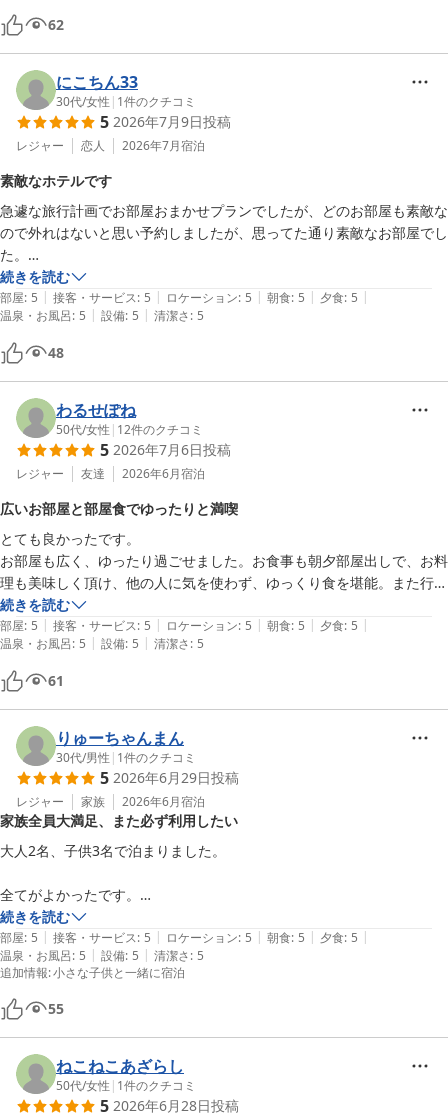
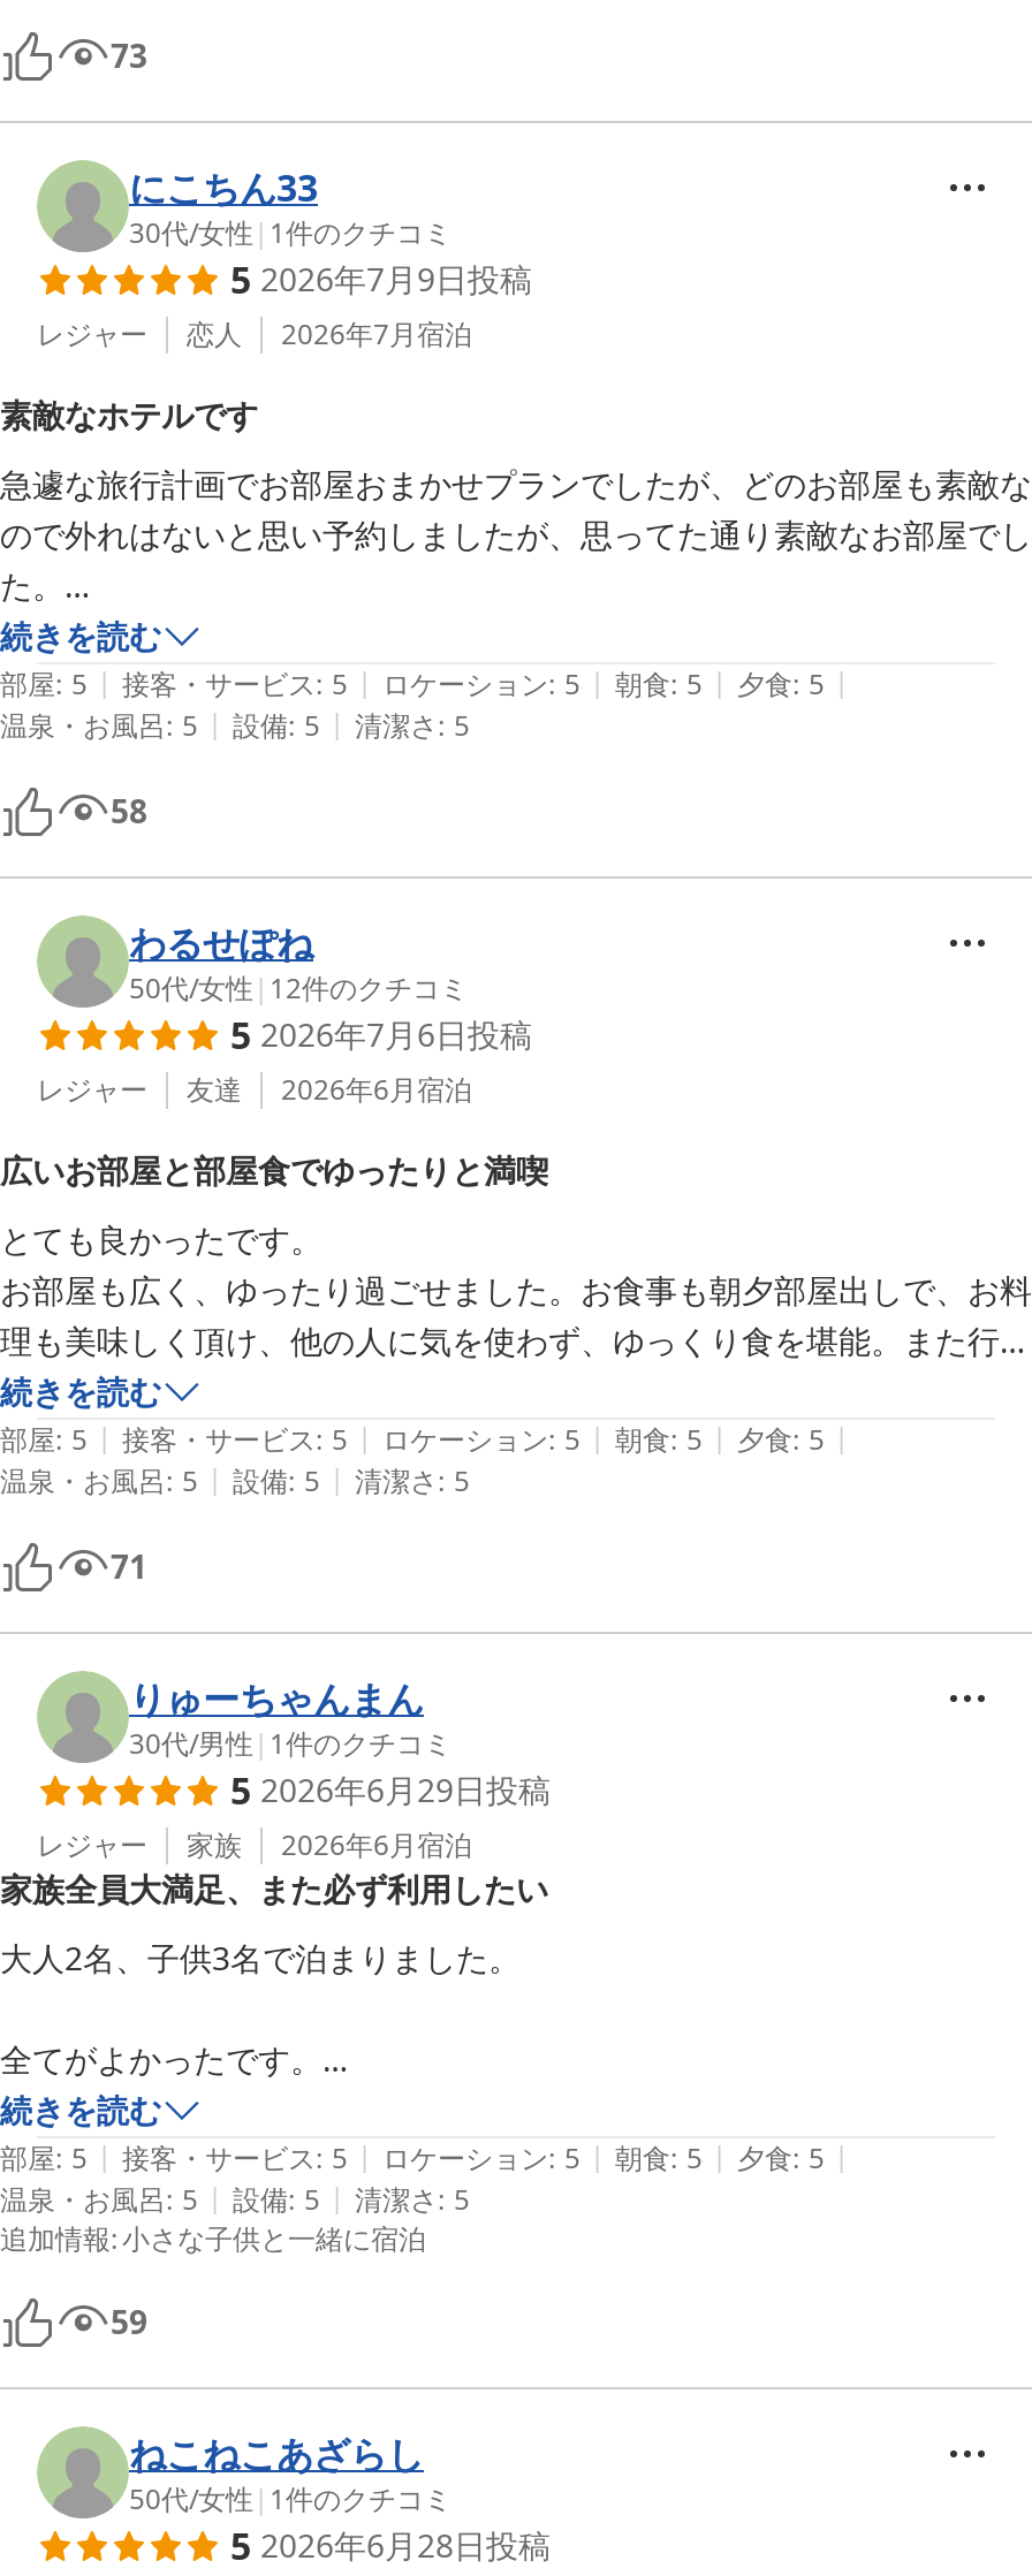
[48,15,64,34] 62 -> [111,33,147,77] 73
[48,343,64,362] 48 -> [111,789,147,833] 58
[48,671,64,690] 61 -> [111,1544,147,1588] 71
[48,999,64,1018] 55 -> [111,2300,147,2343] 59

